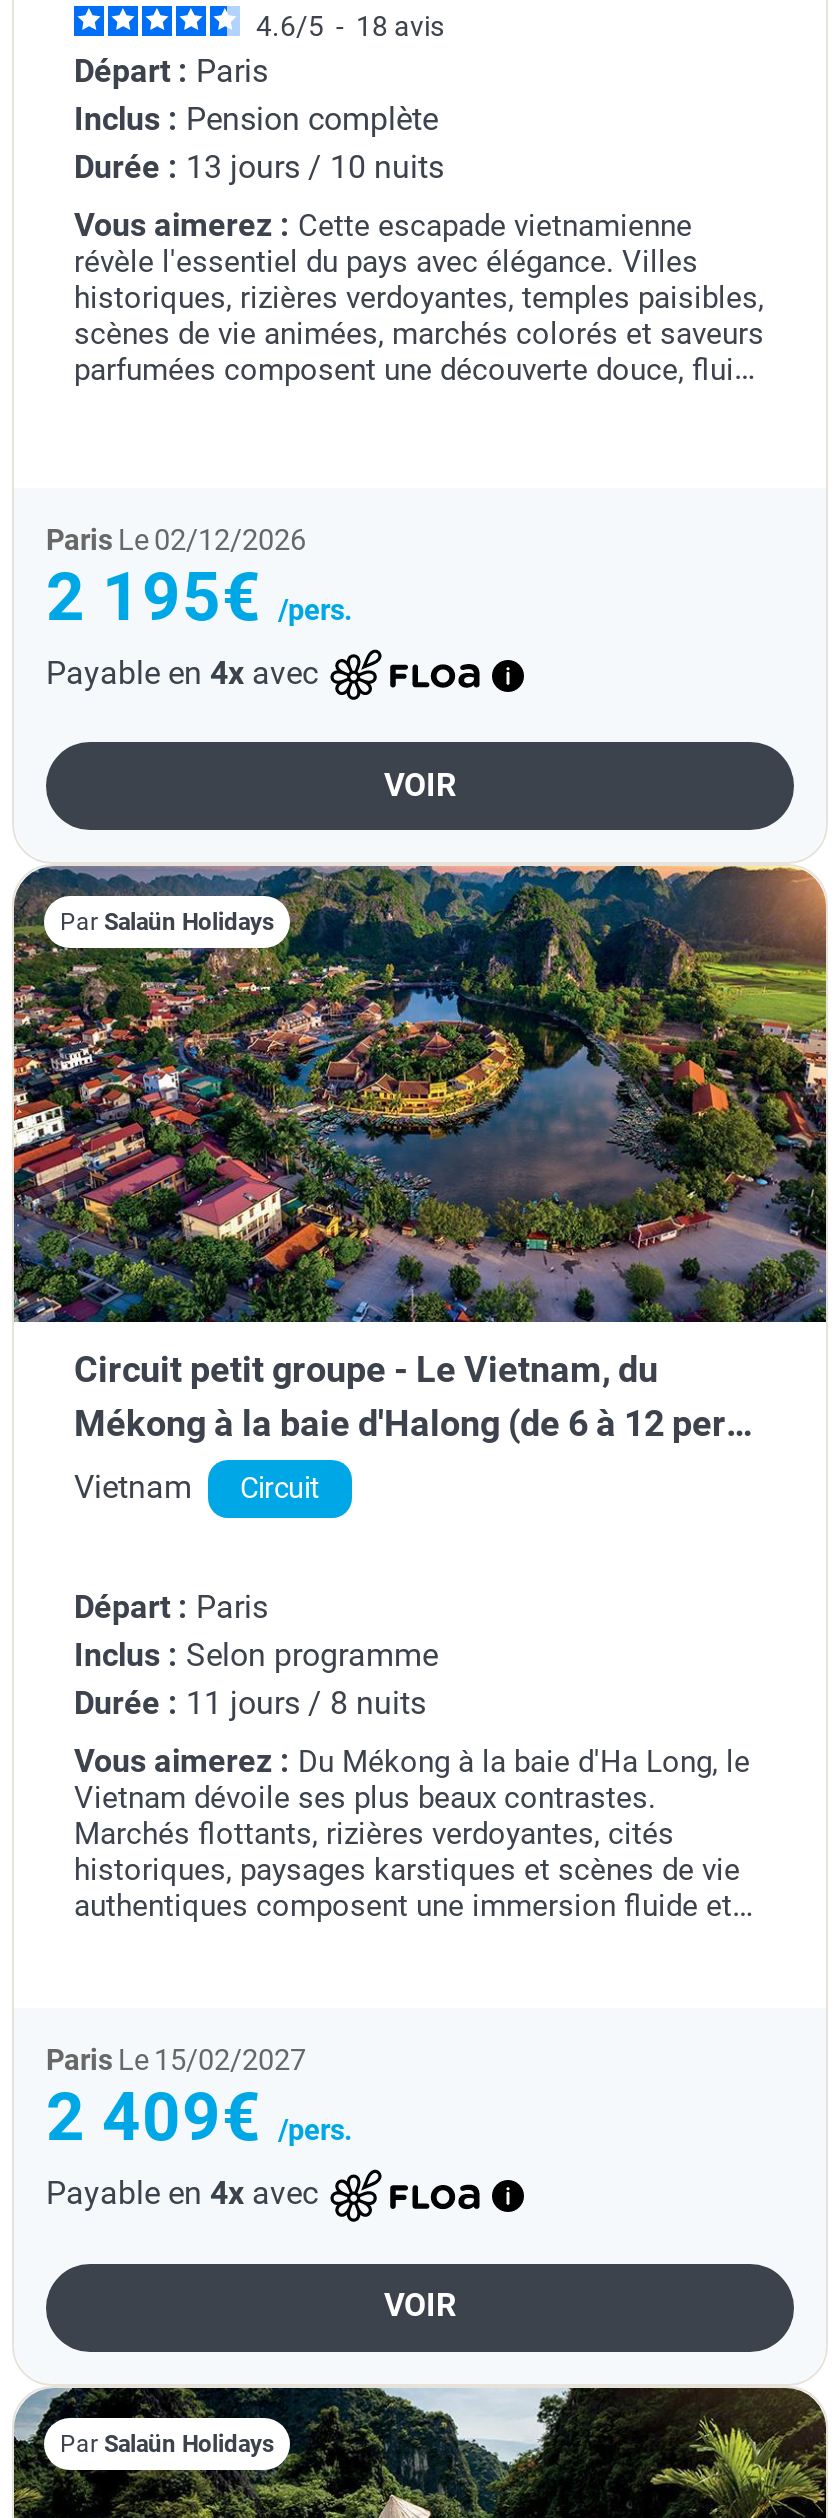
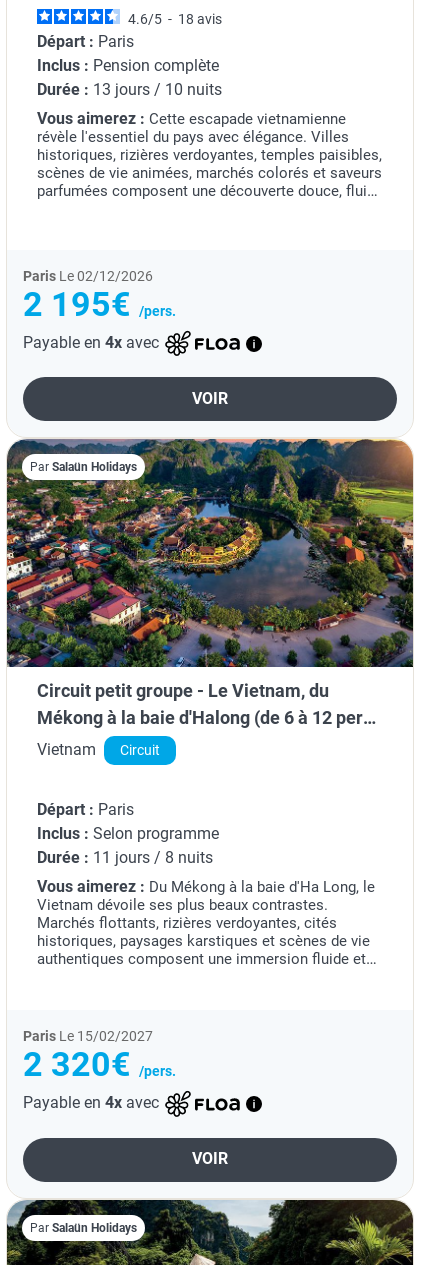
[46,2079,352,2157] 2 409€/pers. -> [23,1045,176,1084] 2 320€/pers.

